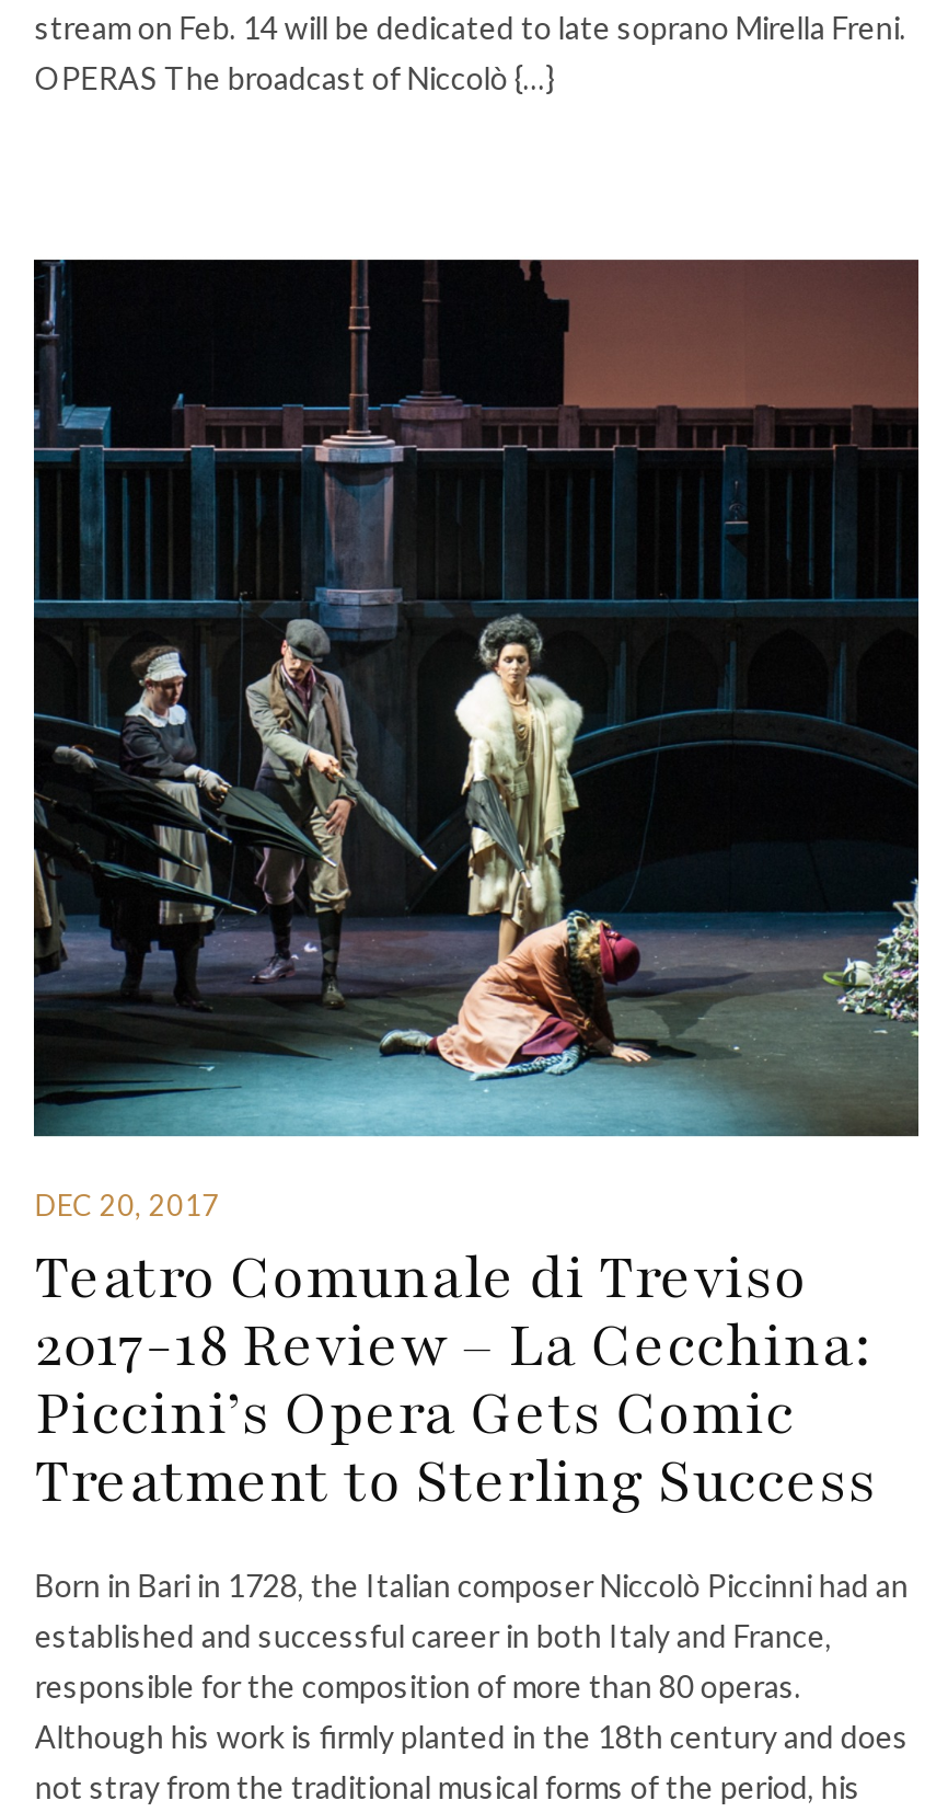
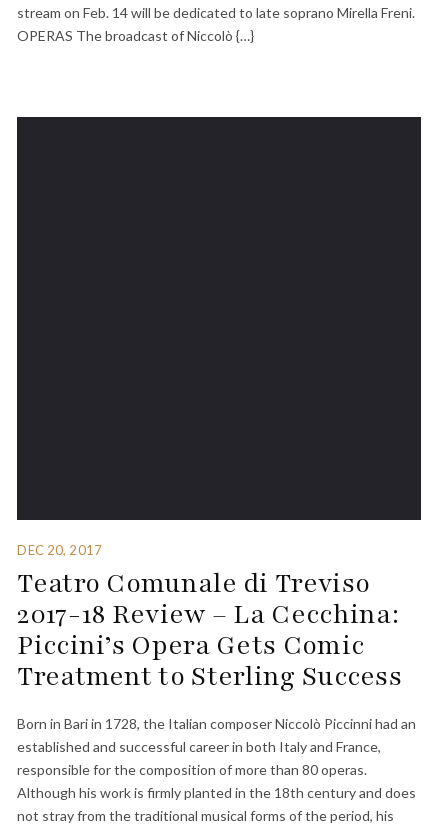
[34,256,921,1139] [image] -> none

